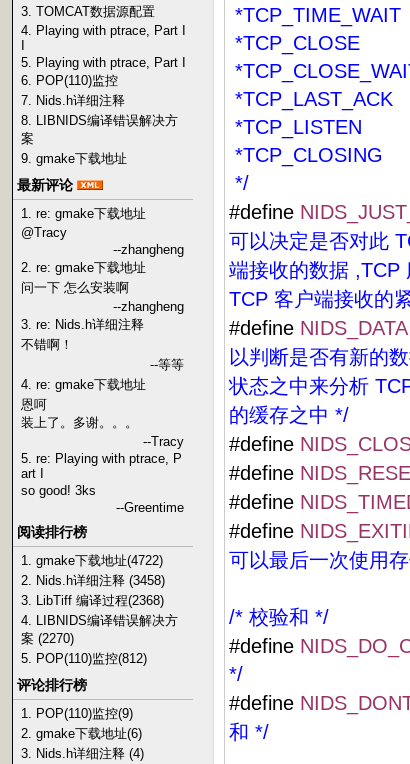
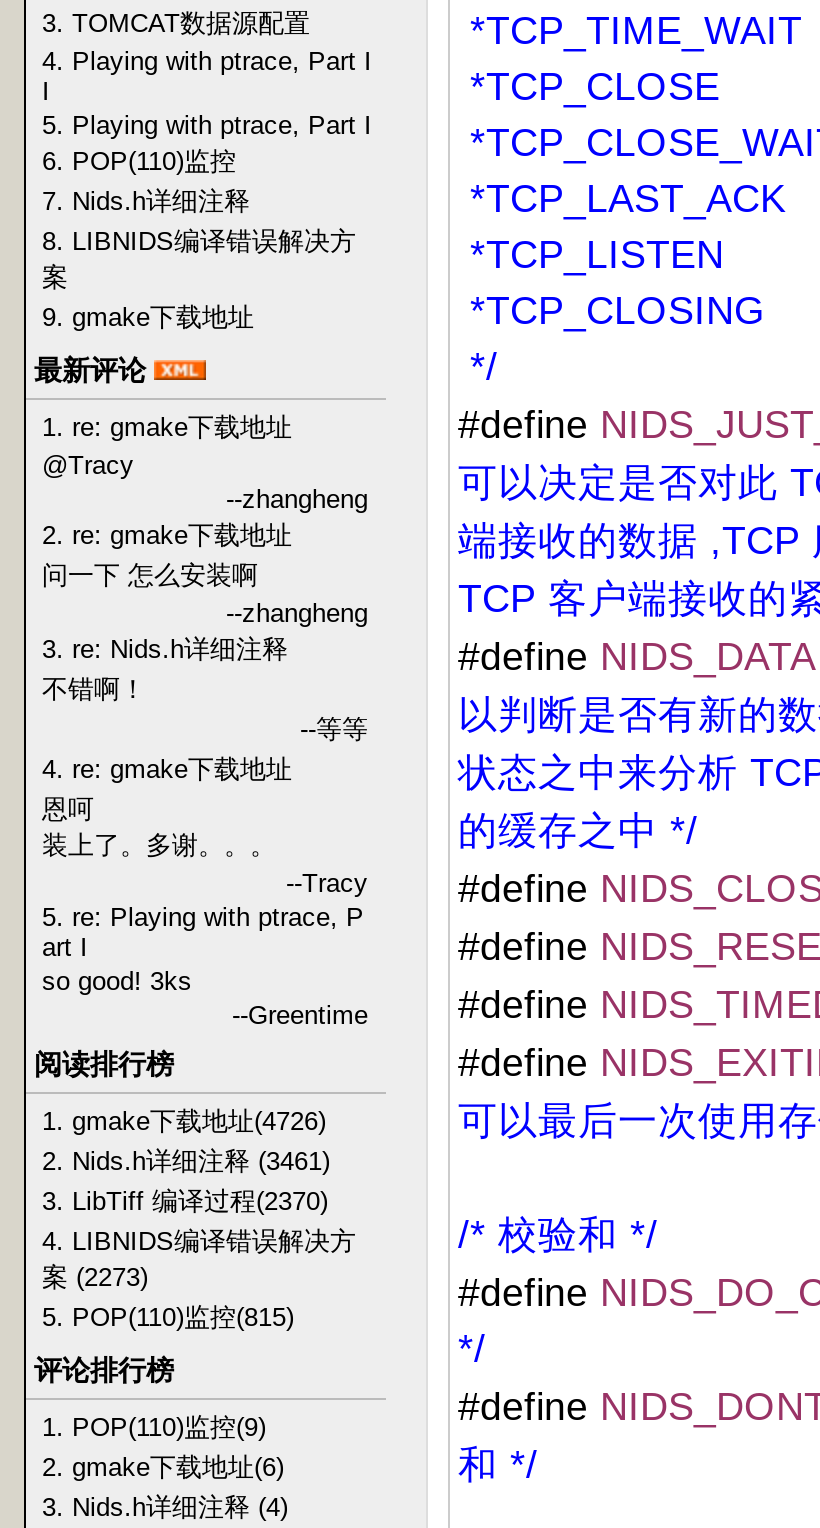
[21,553,163,568] 1. gmake下载地址(4722) -> [42,1106,326,1136] 1. gmake下载地址(4726)
[21,573,165,588] 2. Nids.h详细注释 (3458) -> [42,1146,330,1176] 2. Nids.h详细注释 (3461)
[21,593,164,608] 3. LibTiff 编译过程(2368) -> [42,1186,328,1216] 3. LibTiff 编译过程(2370)
[21,631,74,646] 案 (2270) -> [42,1262,148,1292] 案 (2273)
[21,651,147,666] 5. POP(110)监控(812) -> [42,1302,294,1332] 5. POP(110)监控(815)

